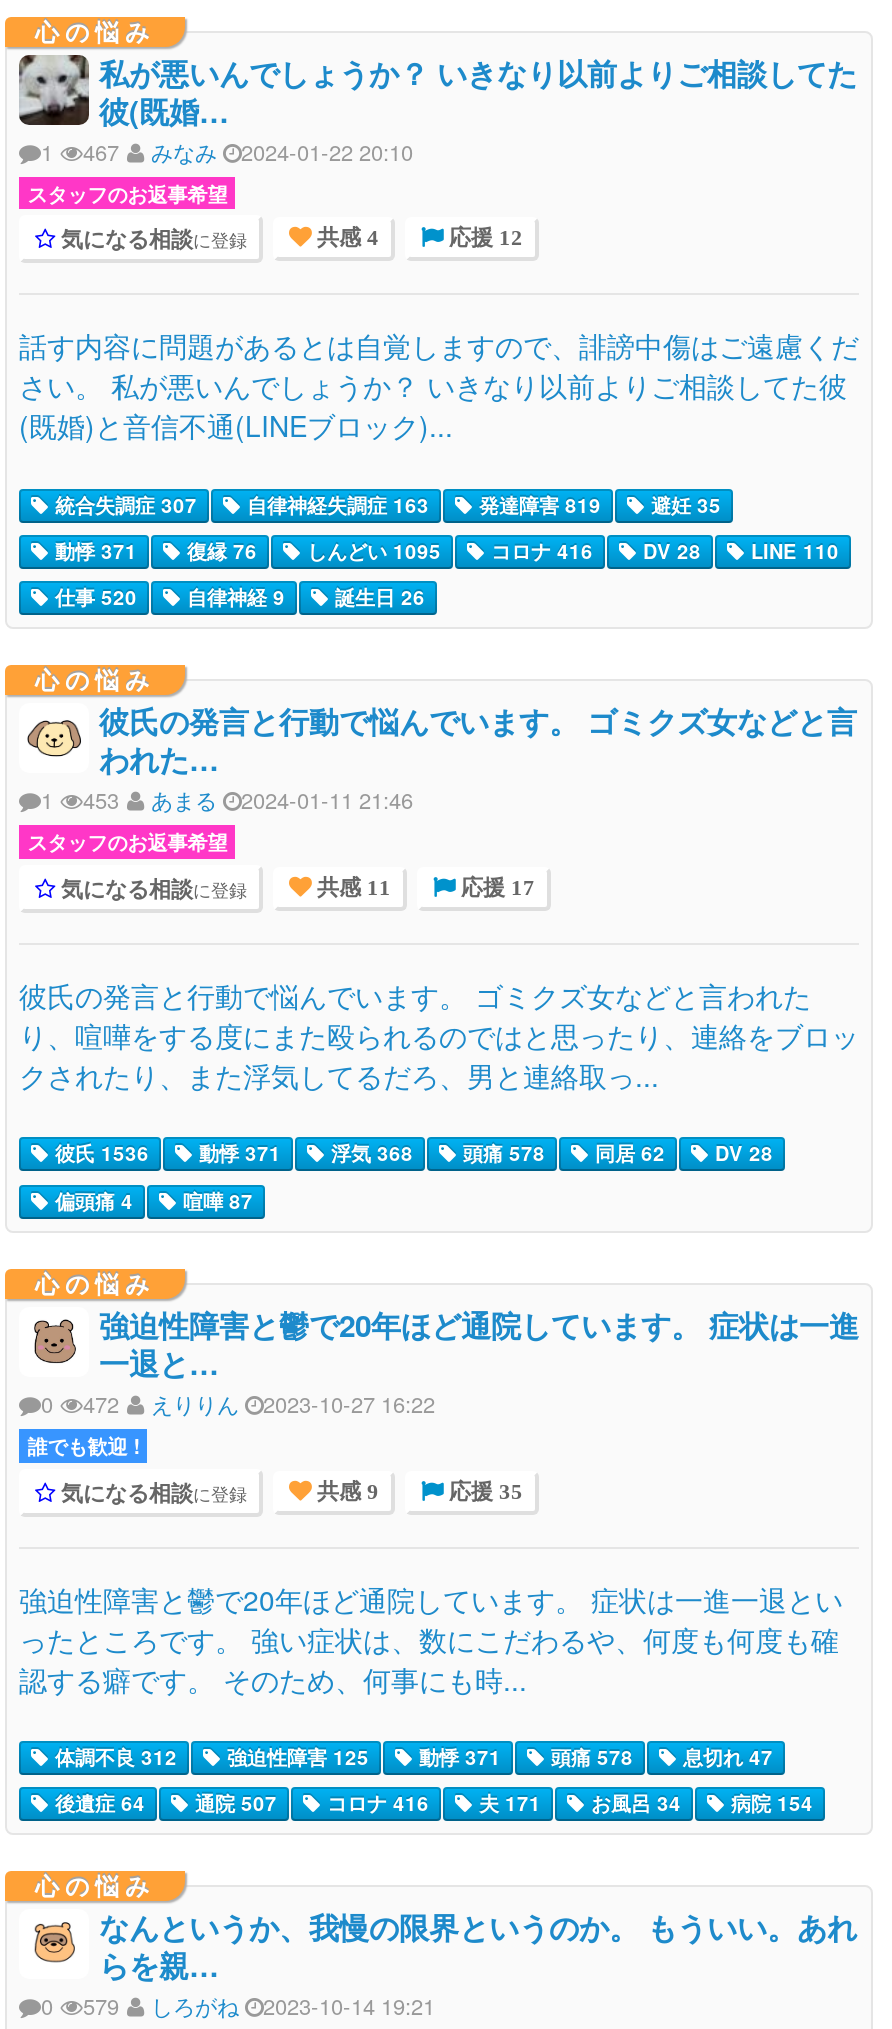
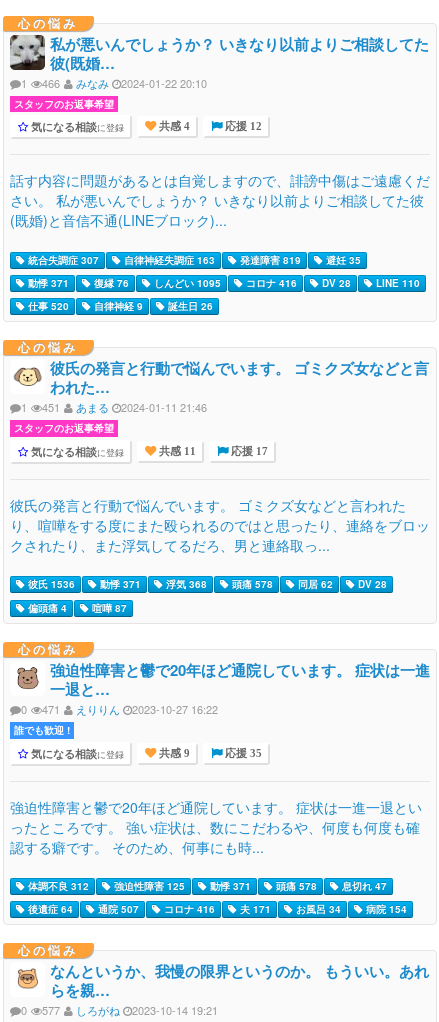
[41,134,413,166] 1 467 みなみ 2024-01-22 20:10 -> [21,75,207,91] 1 466 みなみ 2024-01-22 20:10
[41,784,413,816] 1 453 あまる 2024-01-11 21:46 -> [21,399,207,415] 1 451 あまる 2024-01-11 21:46
[41,1387,435,1419] 0 472 えりりん 2023-10-27 16:22 -> [21,701,218,717] 0 471 えりりん 2023-10-27 16:22
[41,1989,435,2021] 0 579 しろがね 2023-10-14 19:21 -> [21,1002,218,1018] 0 577 しろがね 2023-10-14 19:21

